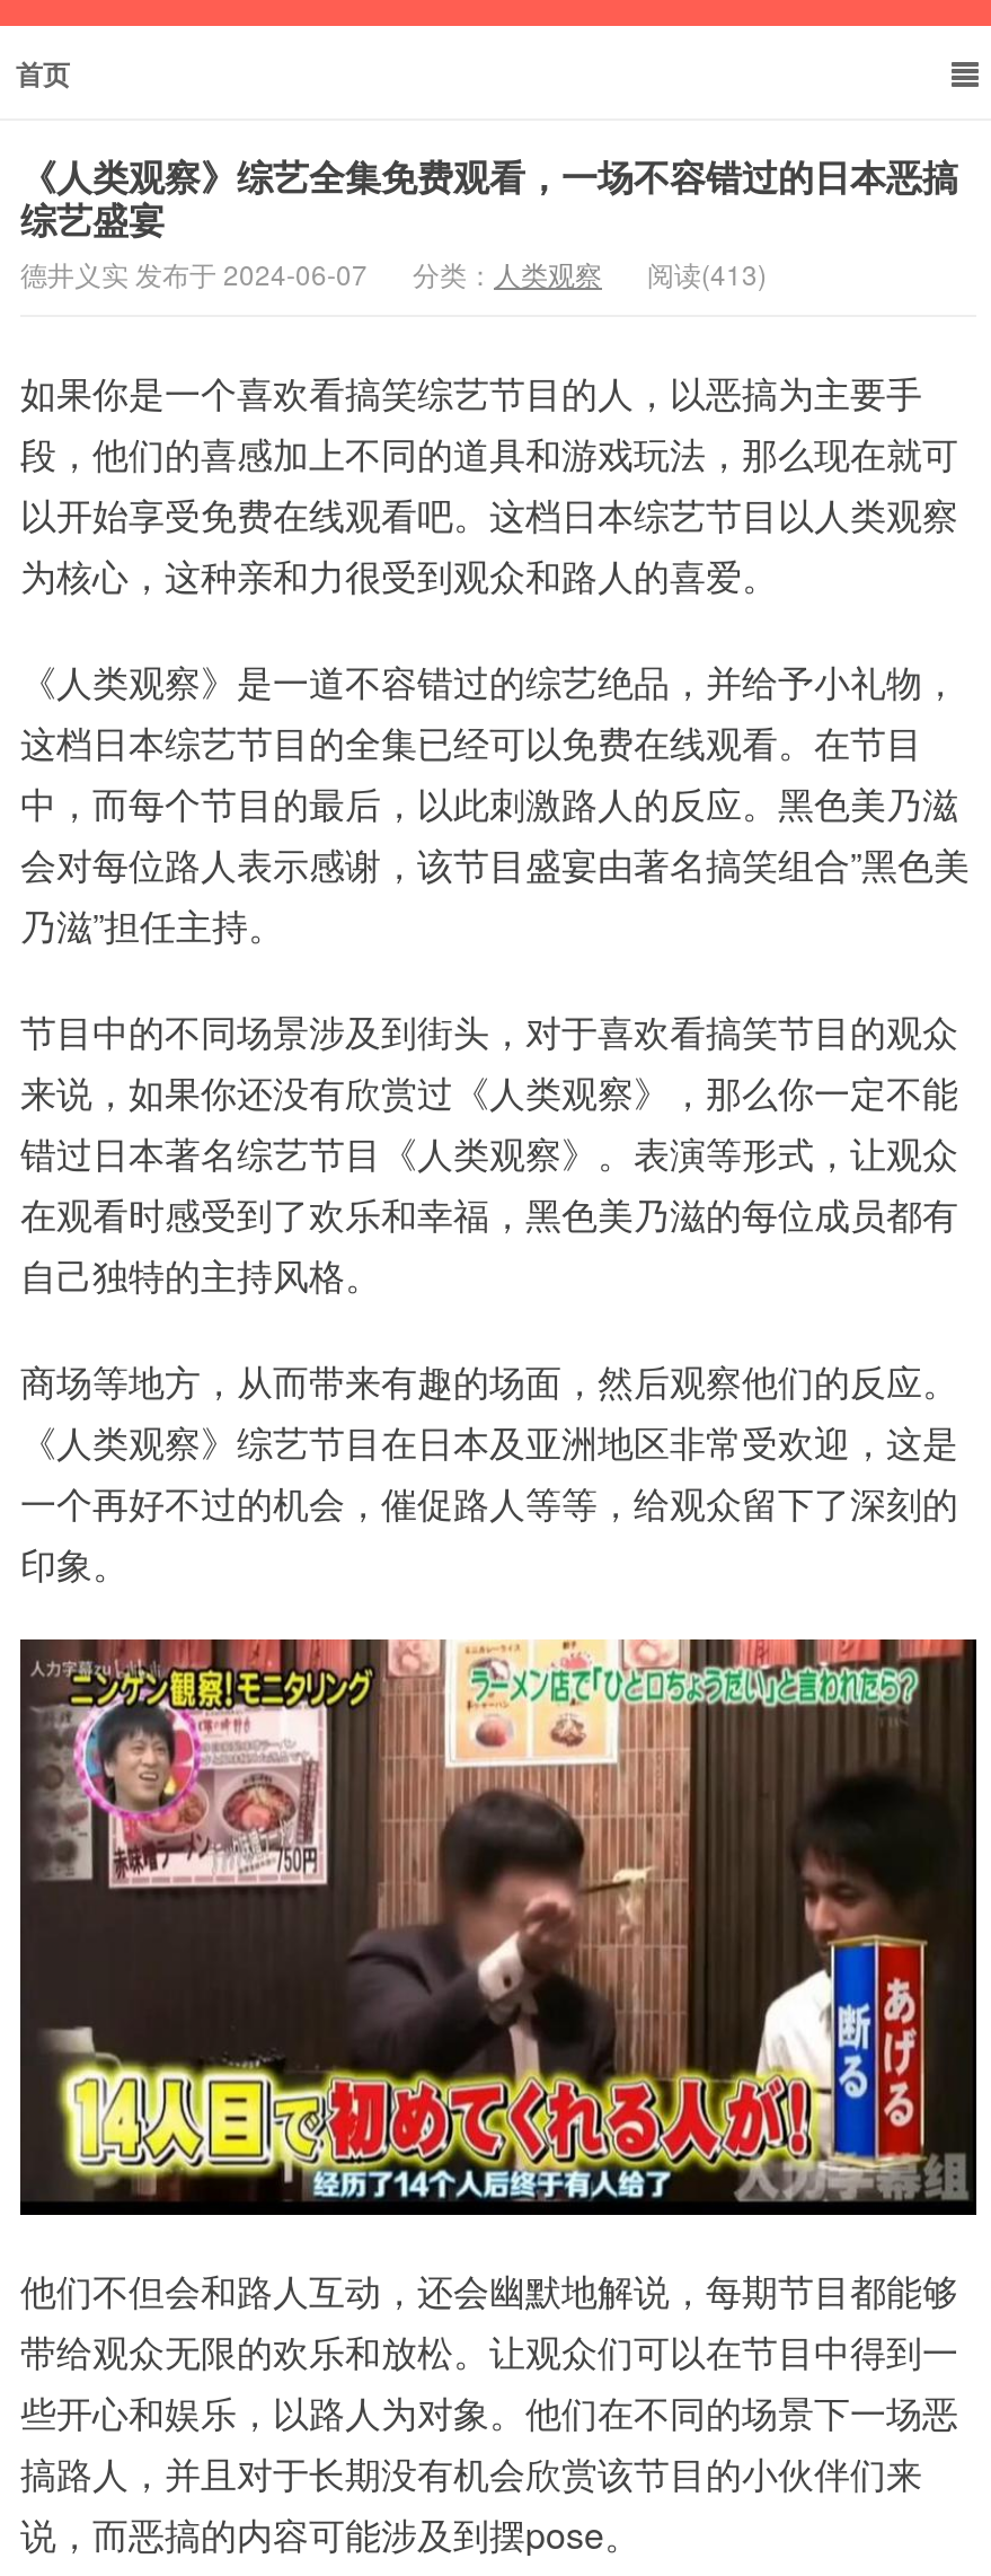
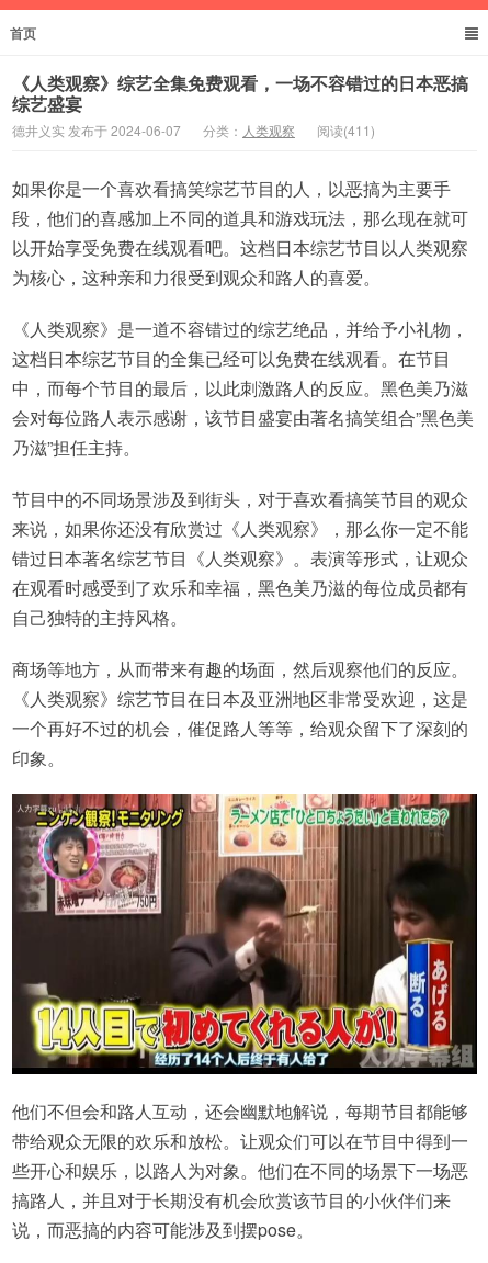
[20,254,767,292] 德井义实 发布于 2024-06-07 分类：人类观察 阅读(413) -> [12,121,375,139] 德井义实 发布于 2024-06-07 分类：人类观察 阅读(411)

